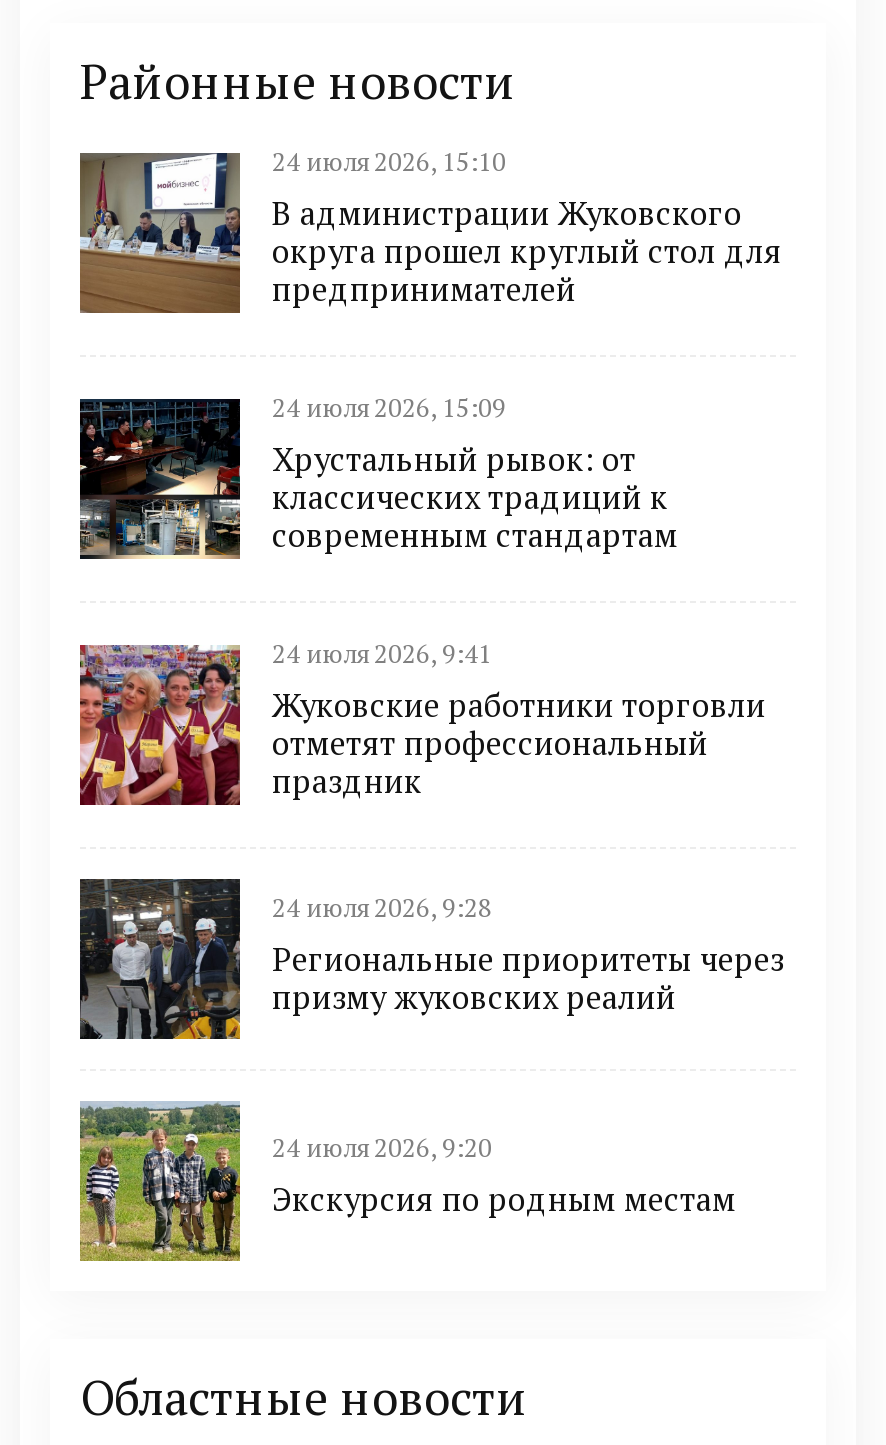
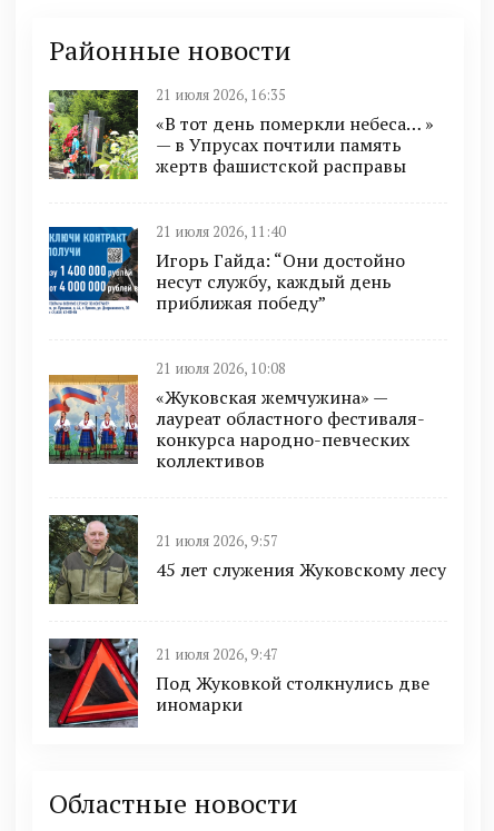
[80,145,782,315] [image] | 24 июля 2026, 15:10 | В администрации Жуковского | округа прошел круглый стол для | предпринимателей -> [49,86,434,180] [image] | 21 июля 2026, 16:35 | «В тот день померкли небеса… » | — в Упрусах почтили память | жертв фашистской расправы
[78,391,678,561] [image] | 24 июля 2026, 15:09 | Хрустальный рывок: от | классических традиций к | современным стандартам -> [48,223,405,316] [image] | 21 июля 2026, 11:40 | Игорь Гайда: “Они достойно | несут службу, каждый день | приближая победу”
[78,637,766,807] [image] | 24 июля 2026, 9:41 | Жуковские работники торговли | отметят профессиональный | праздник -> [48,360,425,473] [image] | 21 июля 2026, 10:08 | «Жуковская жемчужина» — | лауреат областного фестиваля- | конкурса народно-певческих | коллективов
[82,877,784,1041] [image] | 24 июля 2026, 9:28 | Региональные приоритеты через | призму жуковских реалий -> [49,514,446,605] [image] | 21 июля 2026, 9:57 | 45 лет служения Жуковскому лесу
[78,1101,736,1263] [image] | 24 июля 2026, 9:20 | Экскурсия по родным местам -> [48,637,429,729] [image] | 21 июля 2026, 9:47 | Под Жуковкой столкнулись две | иномарки

